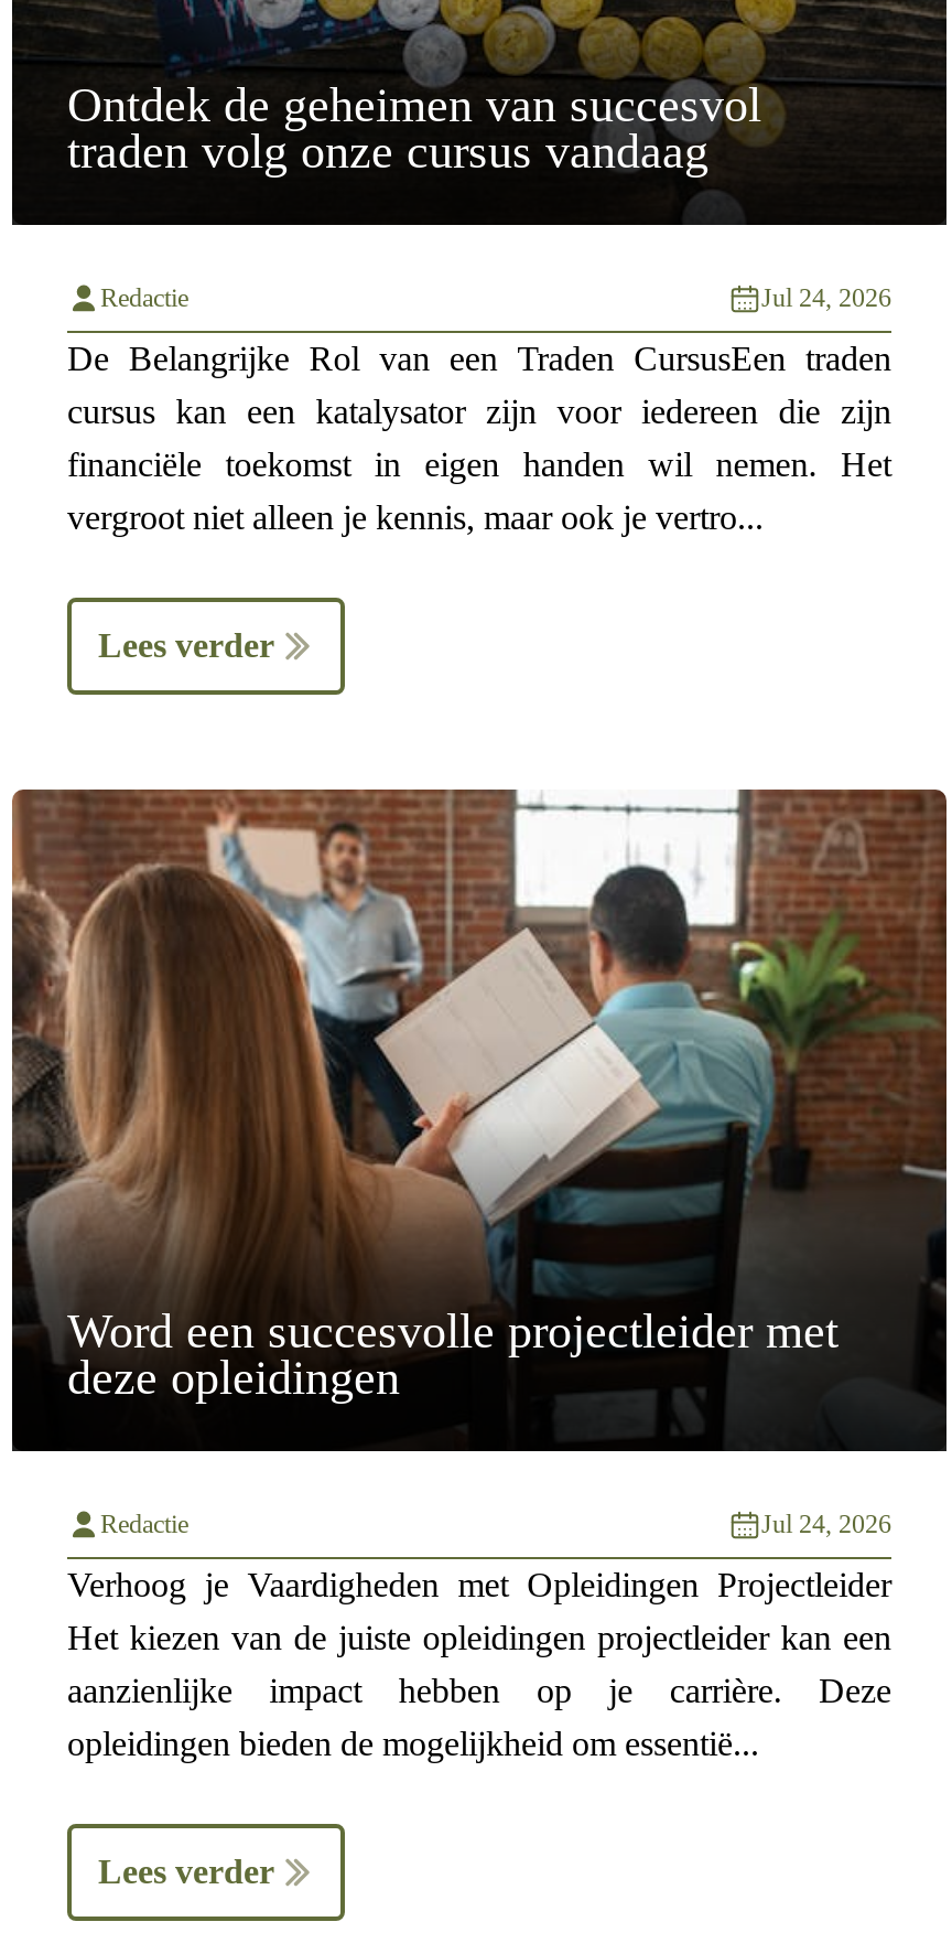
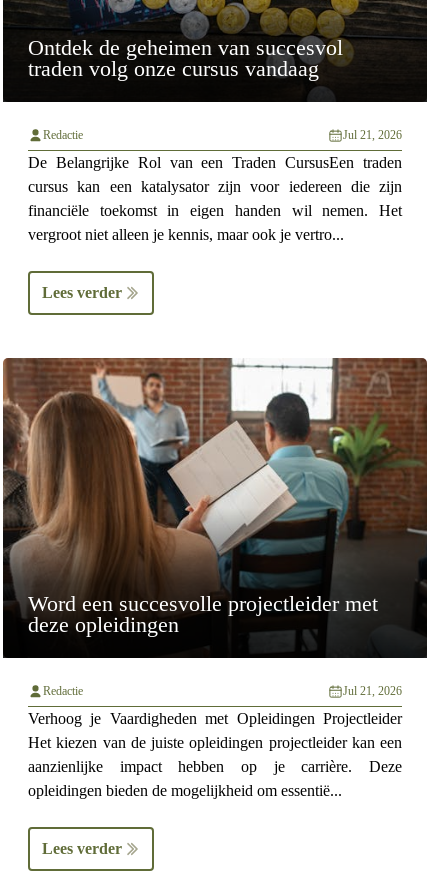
[761,283,891,314] Jul 24, 2026 -> [343,128,402,142] Jul 21, 2026
[761,1509,891,1540] Jul 24, 2026 -> [343,684,402,698] Jul 21, 2026

